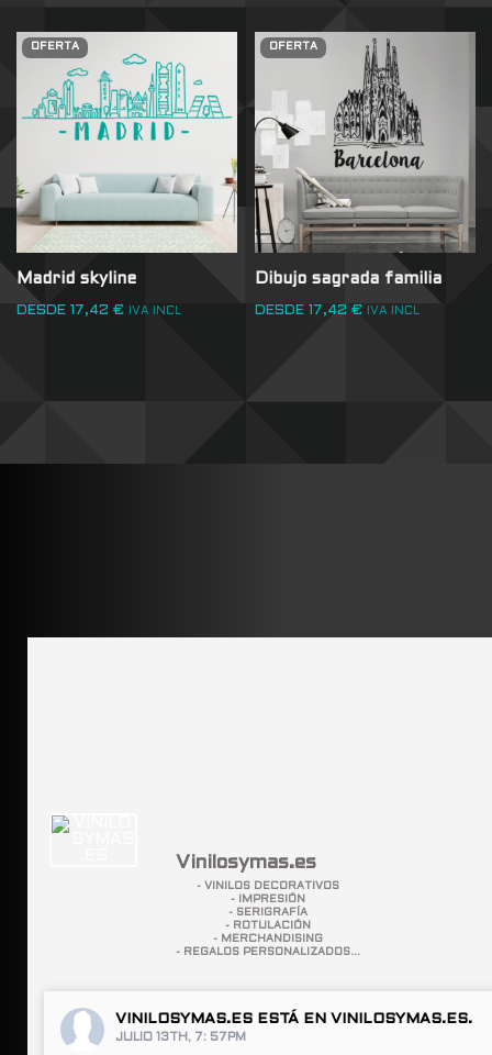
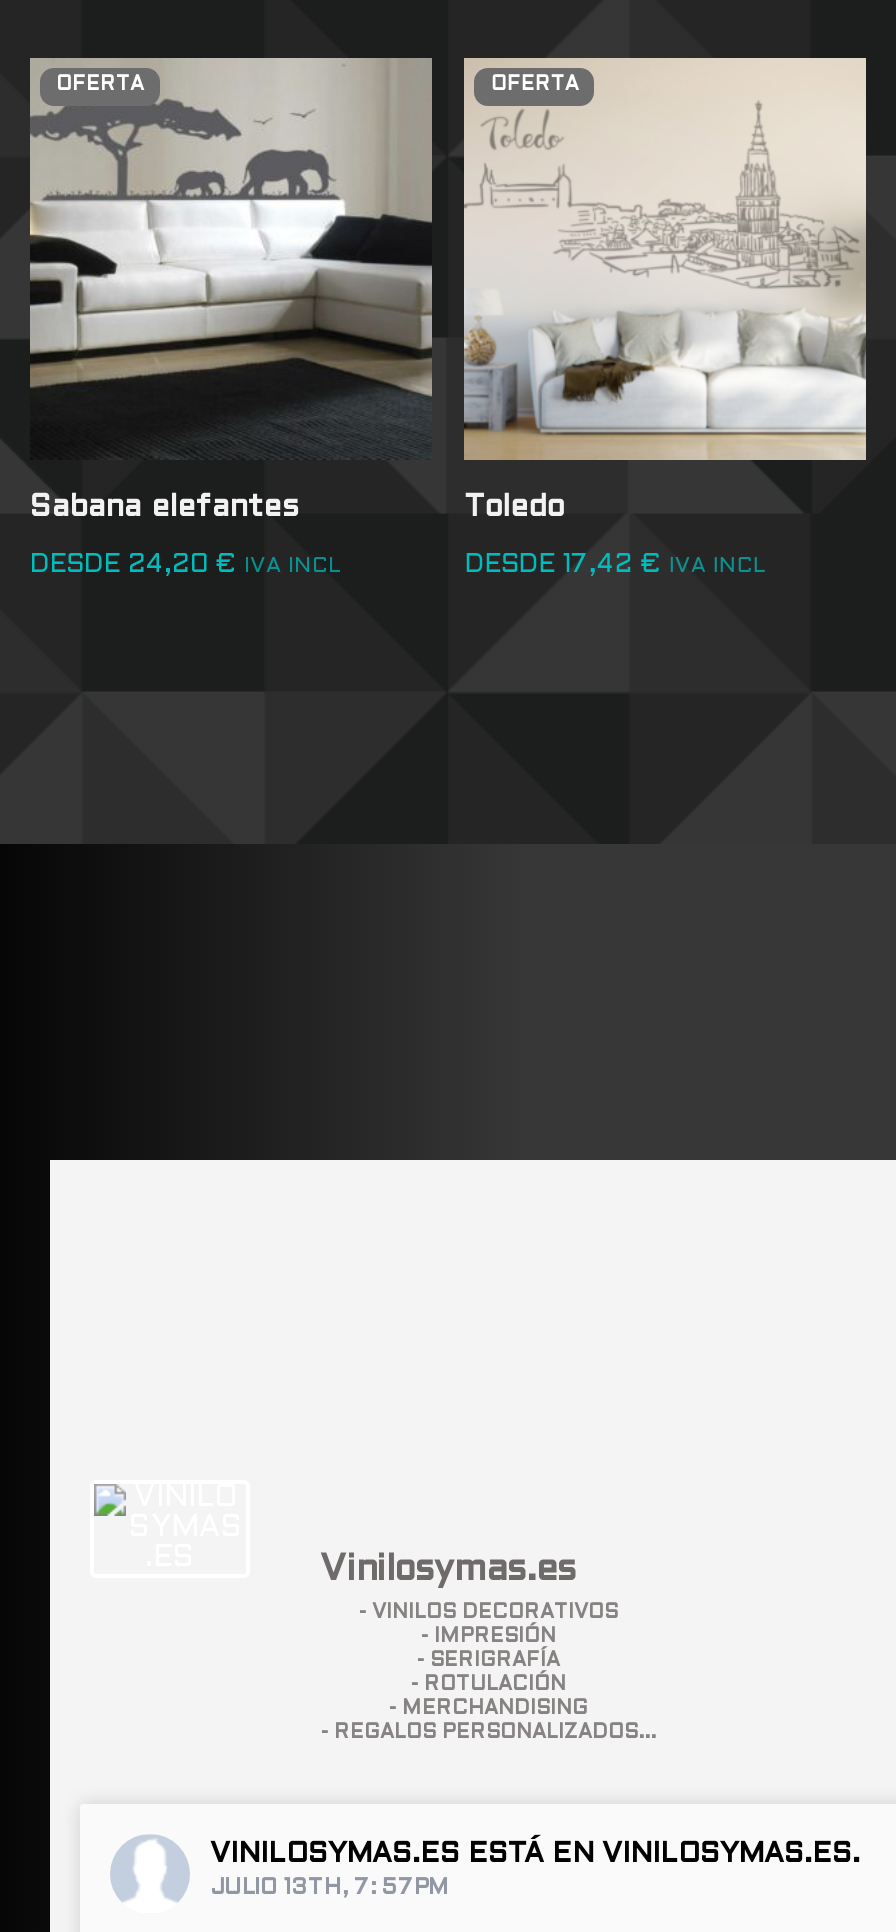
[14,32,238,286] [image] | Madrid skyline -> [28,58,432,521] [image] | Sabana elefantes
[254,32,476,286] [image] | Dibujo sagrada familia -> [462,58,868,521] [image] | Toledo
[16,305,181,318] DESDE 17,42 € IVA INCL -> [30,554,340,578] DESDE 24,20 € IVA INCL

